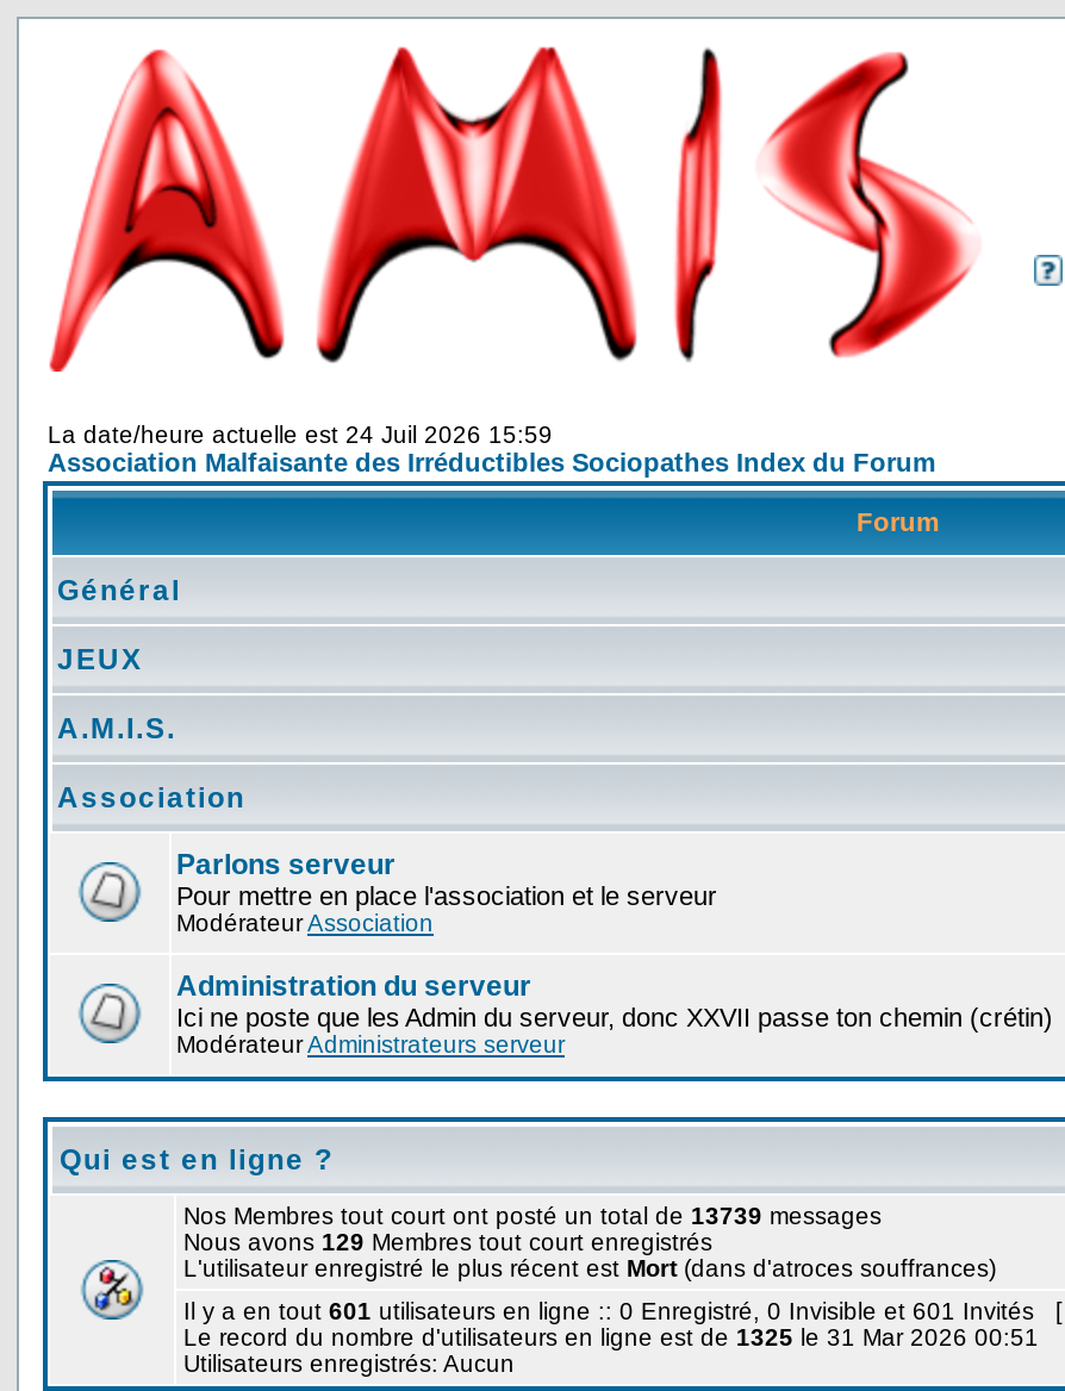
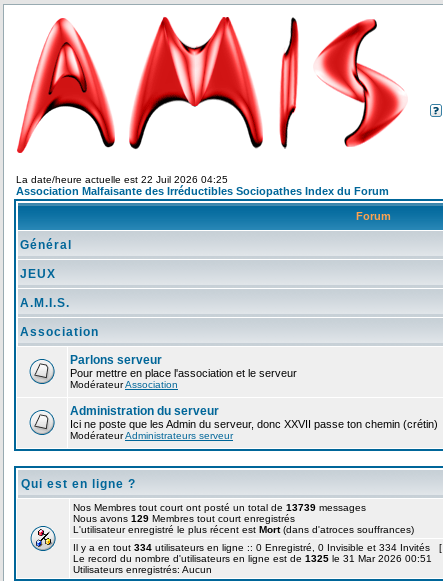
[48,422,553,448] La date/heure actuelle est 24 Juil 2026 15:59 -> [16,174,228,185] La date/heure actuelle est 22 Juil 2026 04:25
[183,1298,1065,1324] Il y a en tout 601 utilisateurs en ligne :: 0 Enregistré, 0 Invisible et 601 Invités [ -> [73,542,443,553] Il y a en tout 334 utilisateurs en ligne :: 0 Enregistré, 0 Invisible et 334 Invités [

